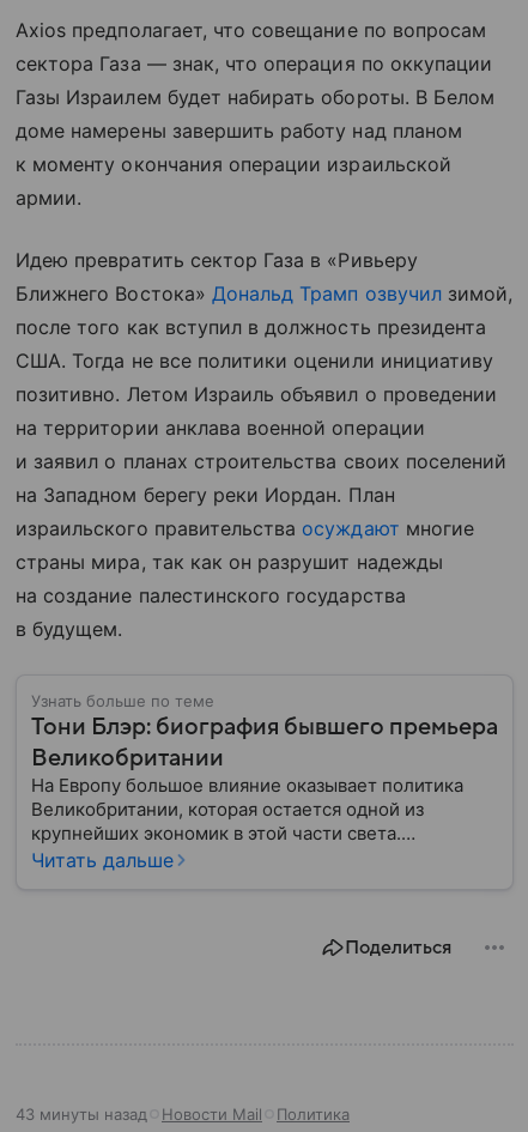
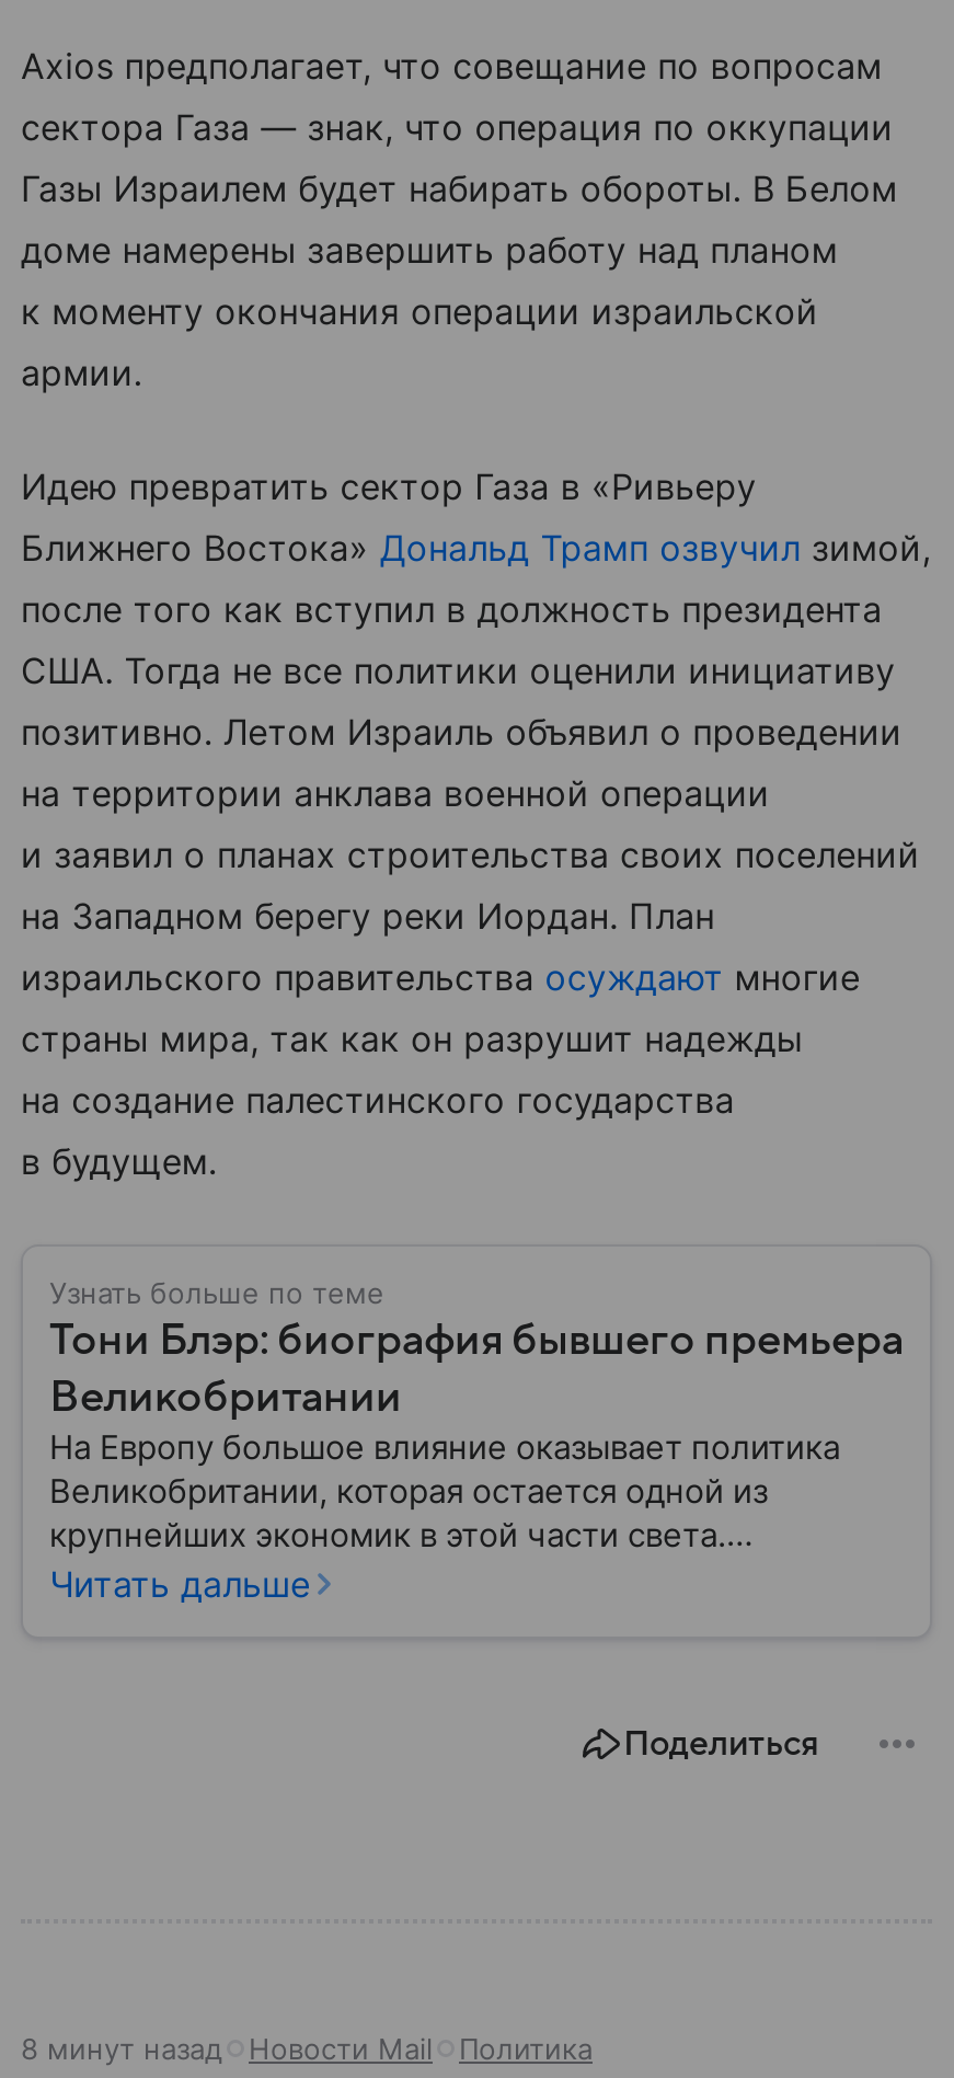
[16,1104,350,1123] 43 минуты назад Новости Mail Политика -> [21,2030,593,2065] 8 минут назад Новости Mail Политика

